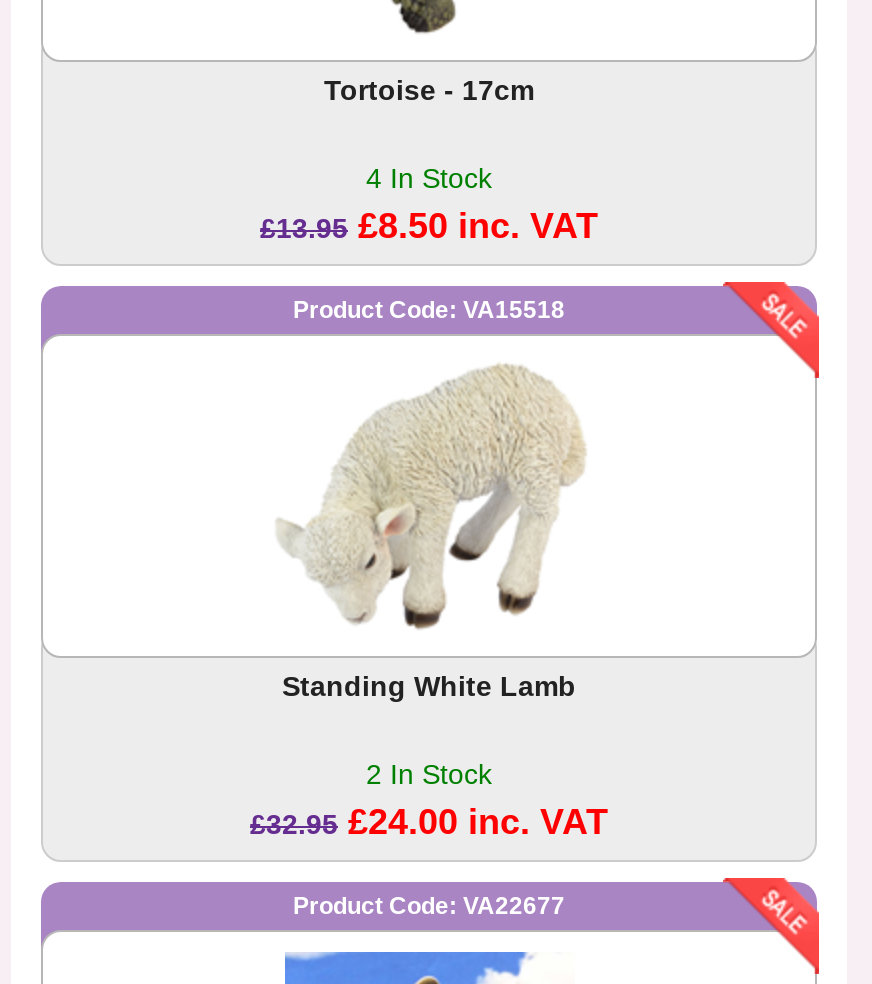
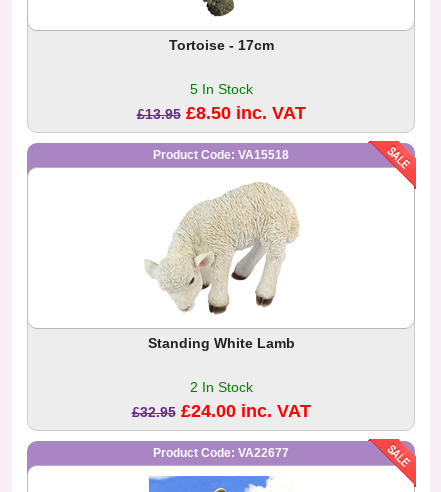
[366,162,492,194] 4 In Stock -> [189,81,252,97] 5 In Stock

